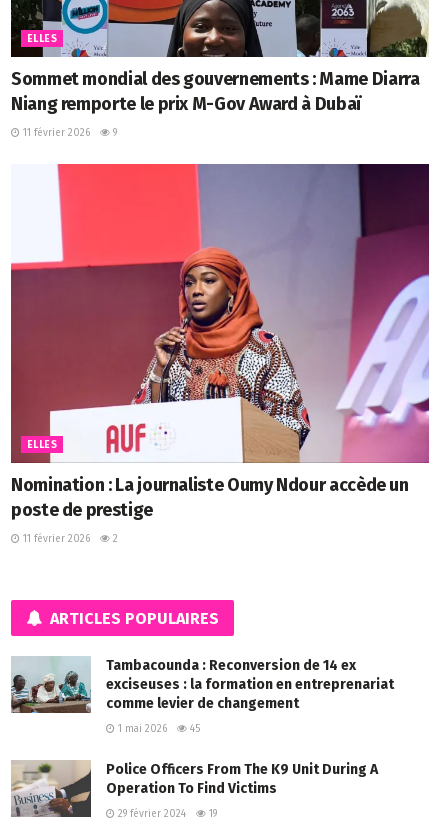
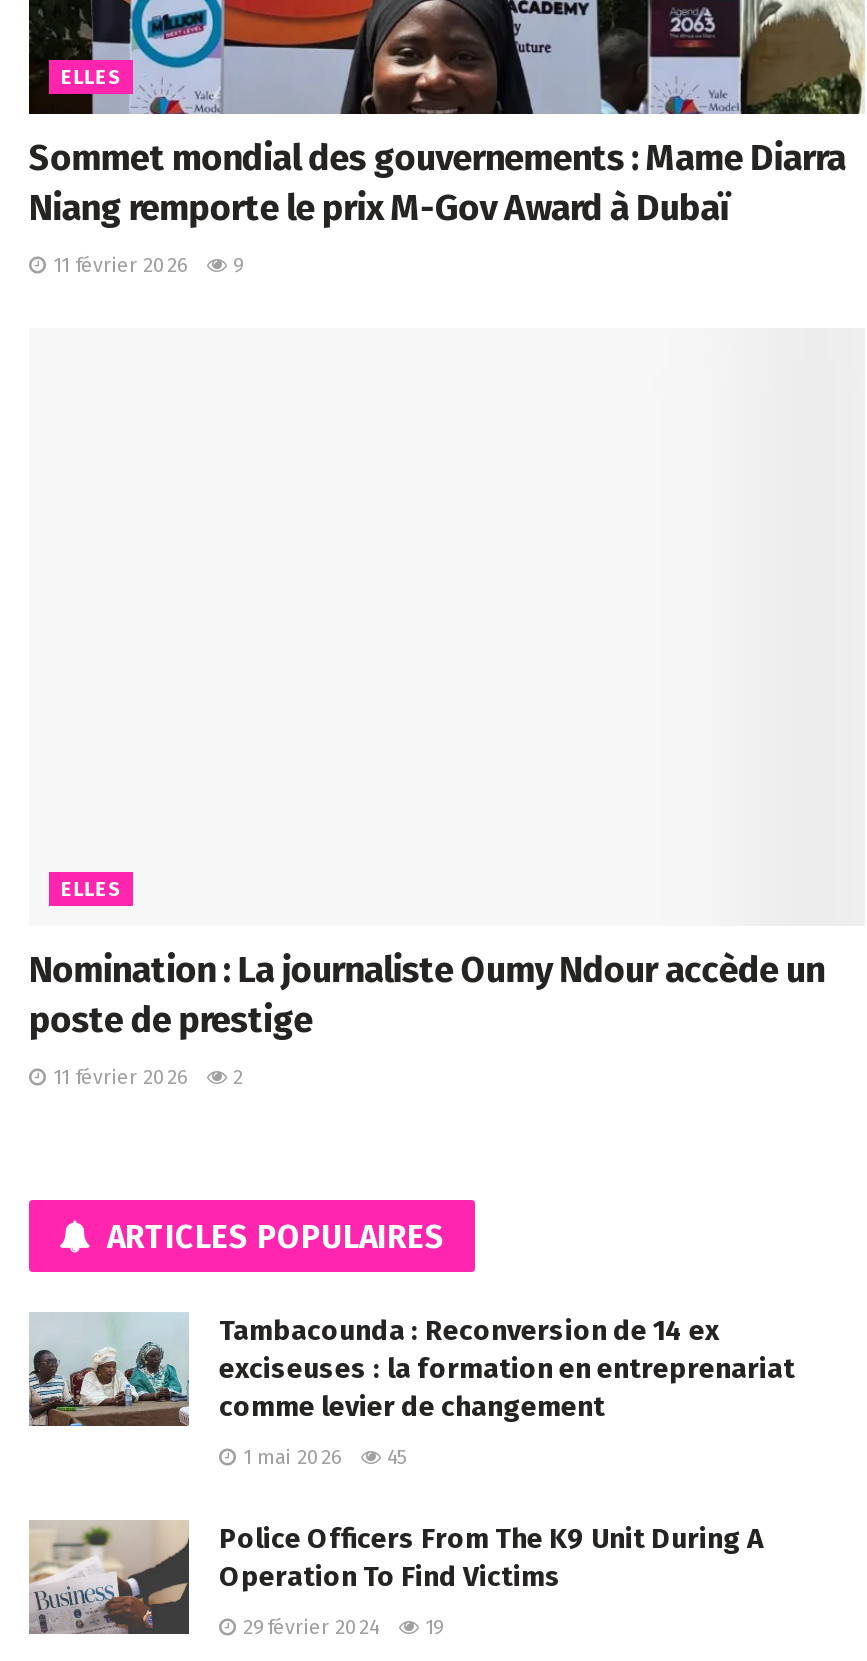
[10,163,430,464] [image] -> none

